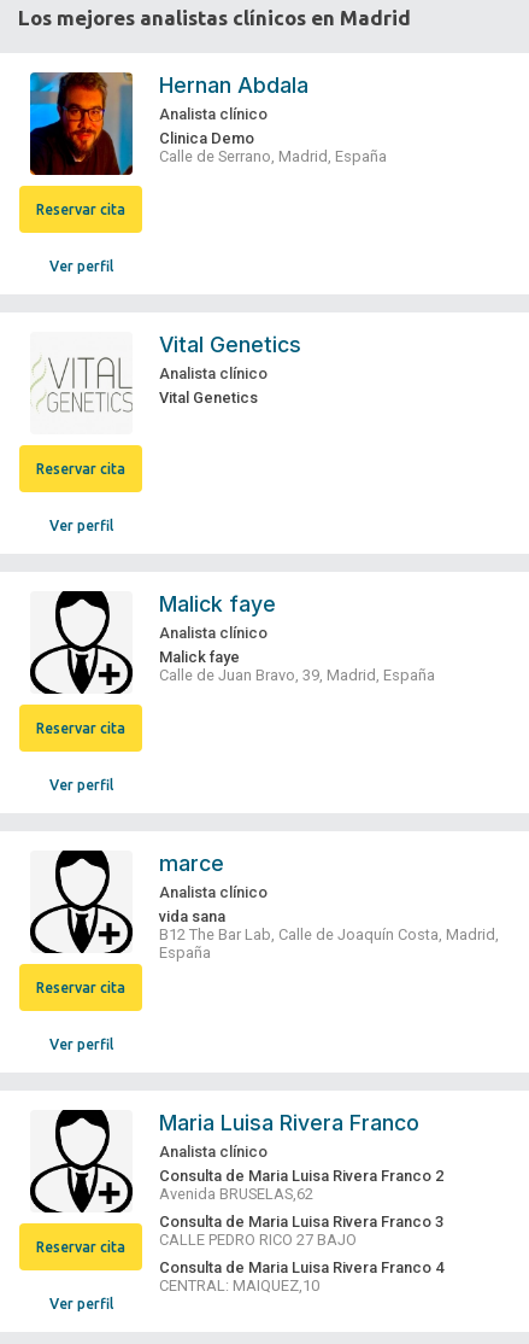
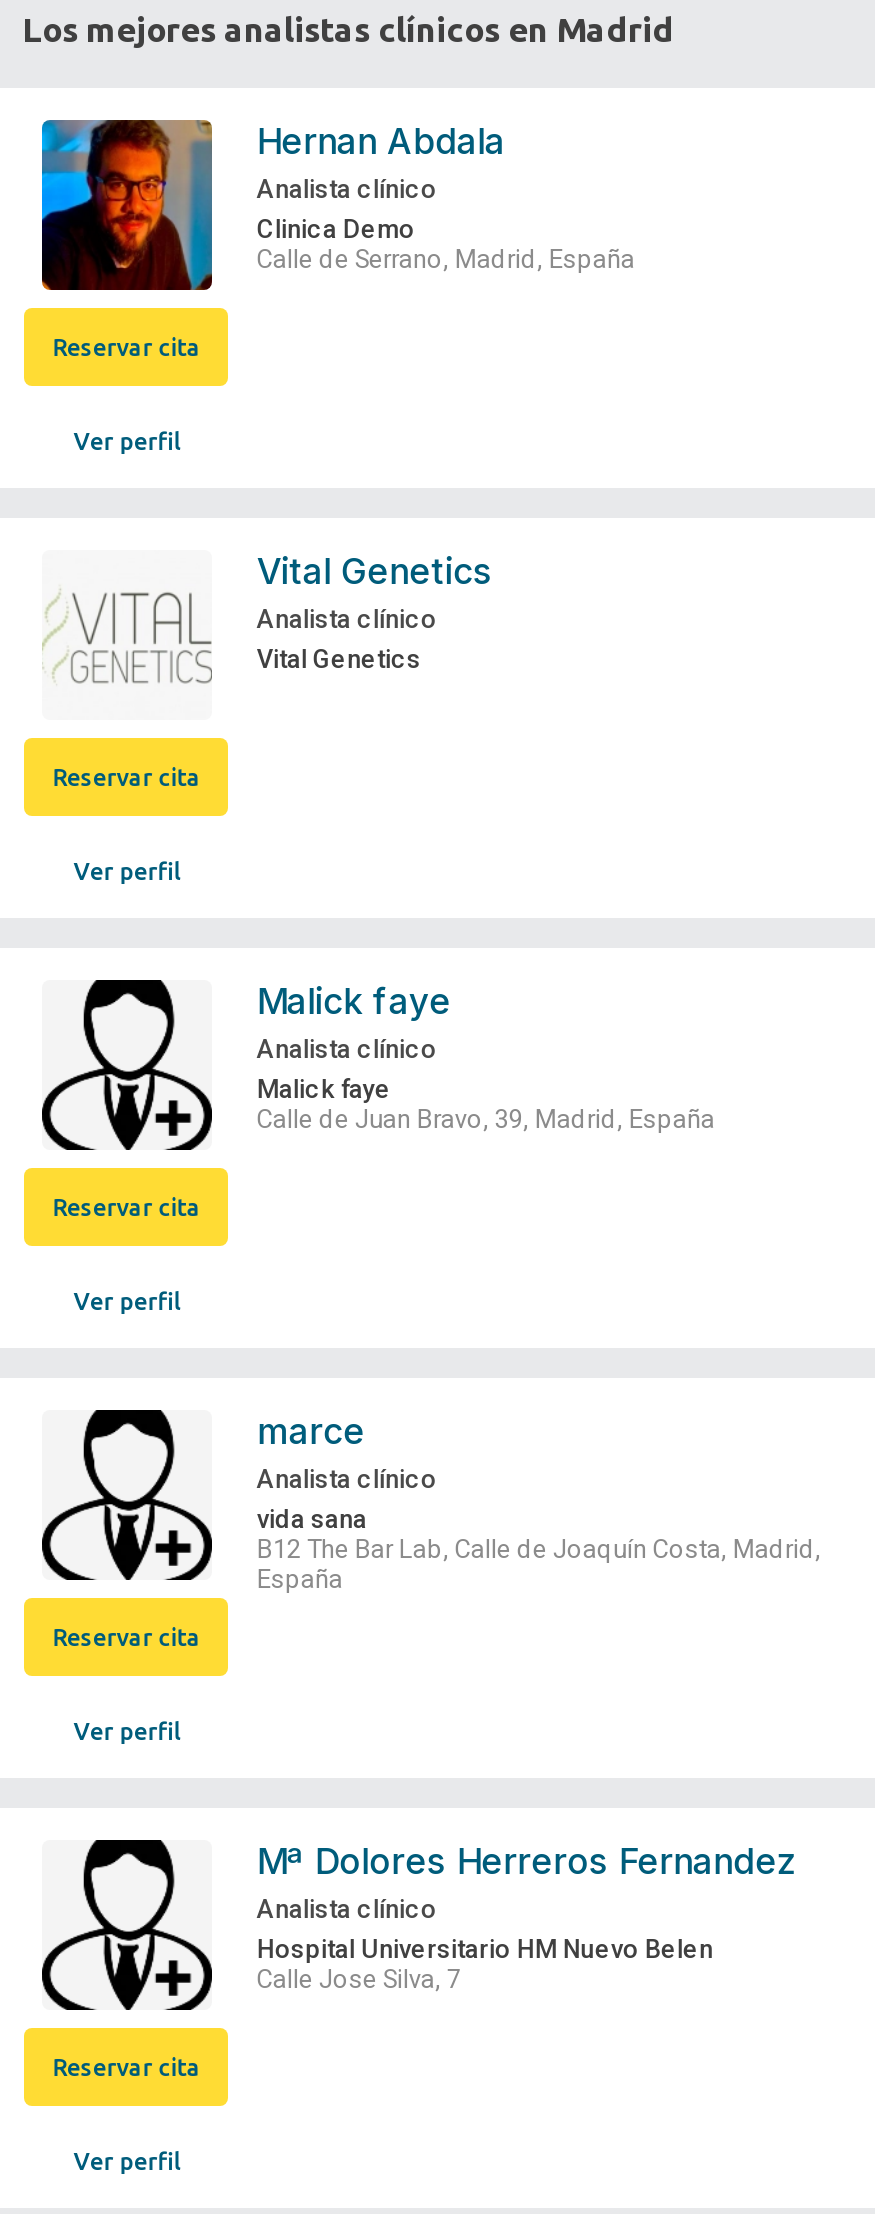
[160,1110,420,1136] Maria Luisa Rivera Franco -> [257,1841,797,1883] Mª Dolores Herreros Fernandez
[160,1167,444,1295] Consulta de Maria Luisa Rivera Franco 2 | Avenida BRUSELAS,62 | Consulta de Maria Luisa Rivera Franco 3 | CALLE PEDRO RICO 27 BAJO | Consulta de Maria Luisa Rivera Franco 4 | CENTRAL: MAIQUEZ,10 -> [257,1934,713,1994] Hospital Universitario HM Nuevo Belen | Calle Jose Silva, 7

